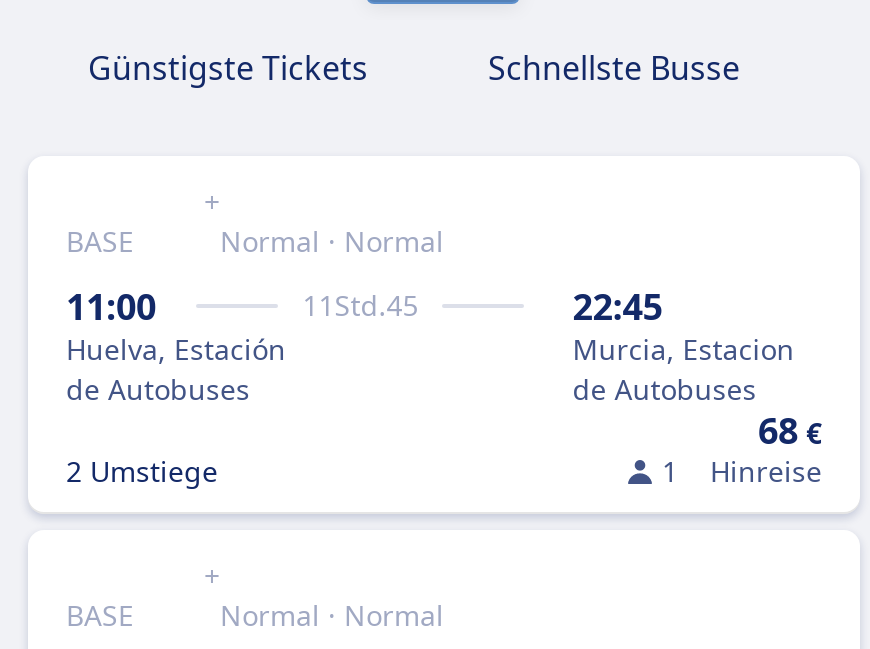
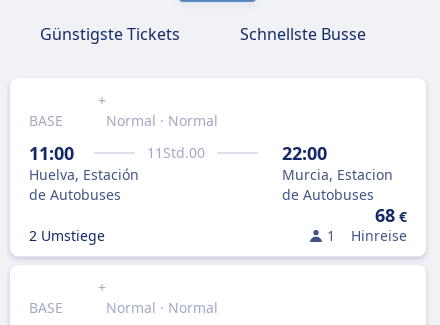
[302,286,418,324] 11 Std.45 -> [147,143,205,162] 11 Std.00
[573,282,663,330] 22:45 -> [282,141,327,165] 22:00

